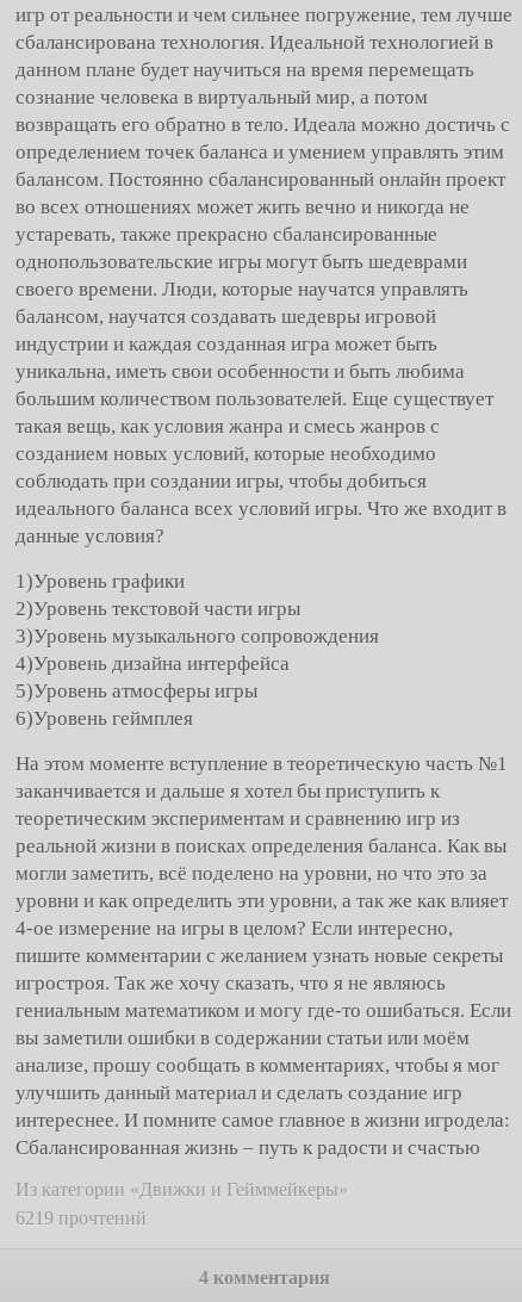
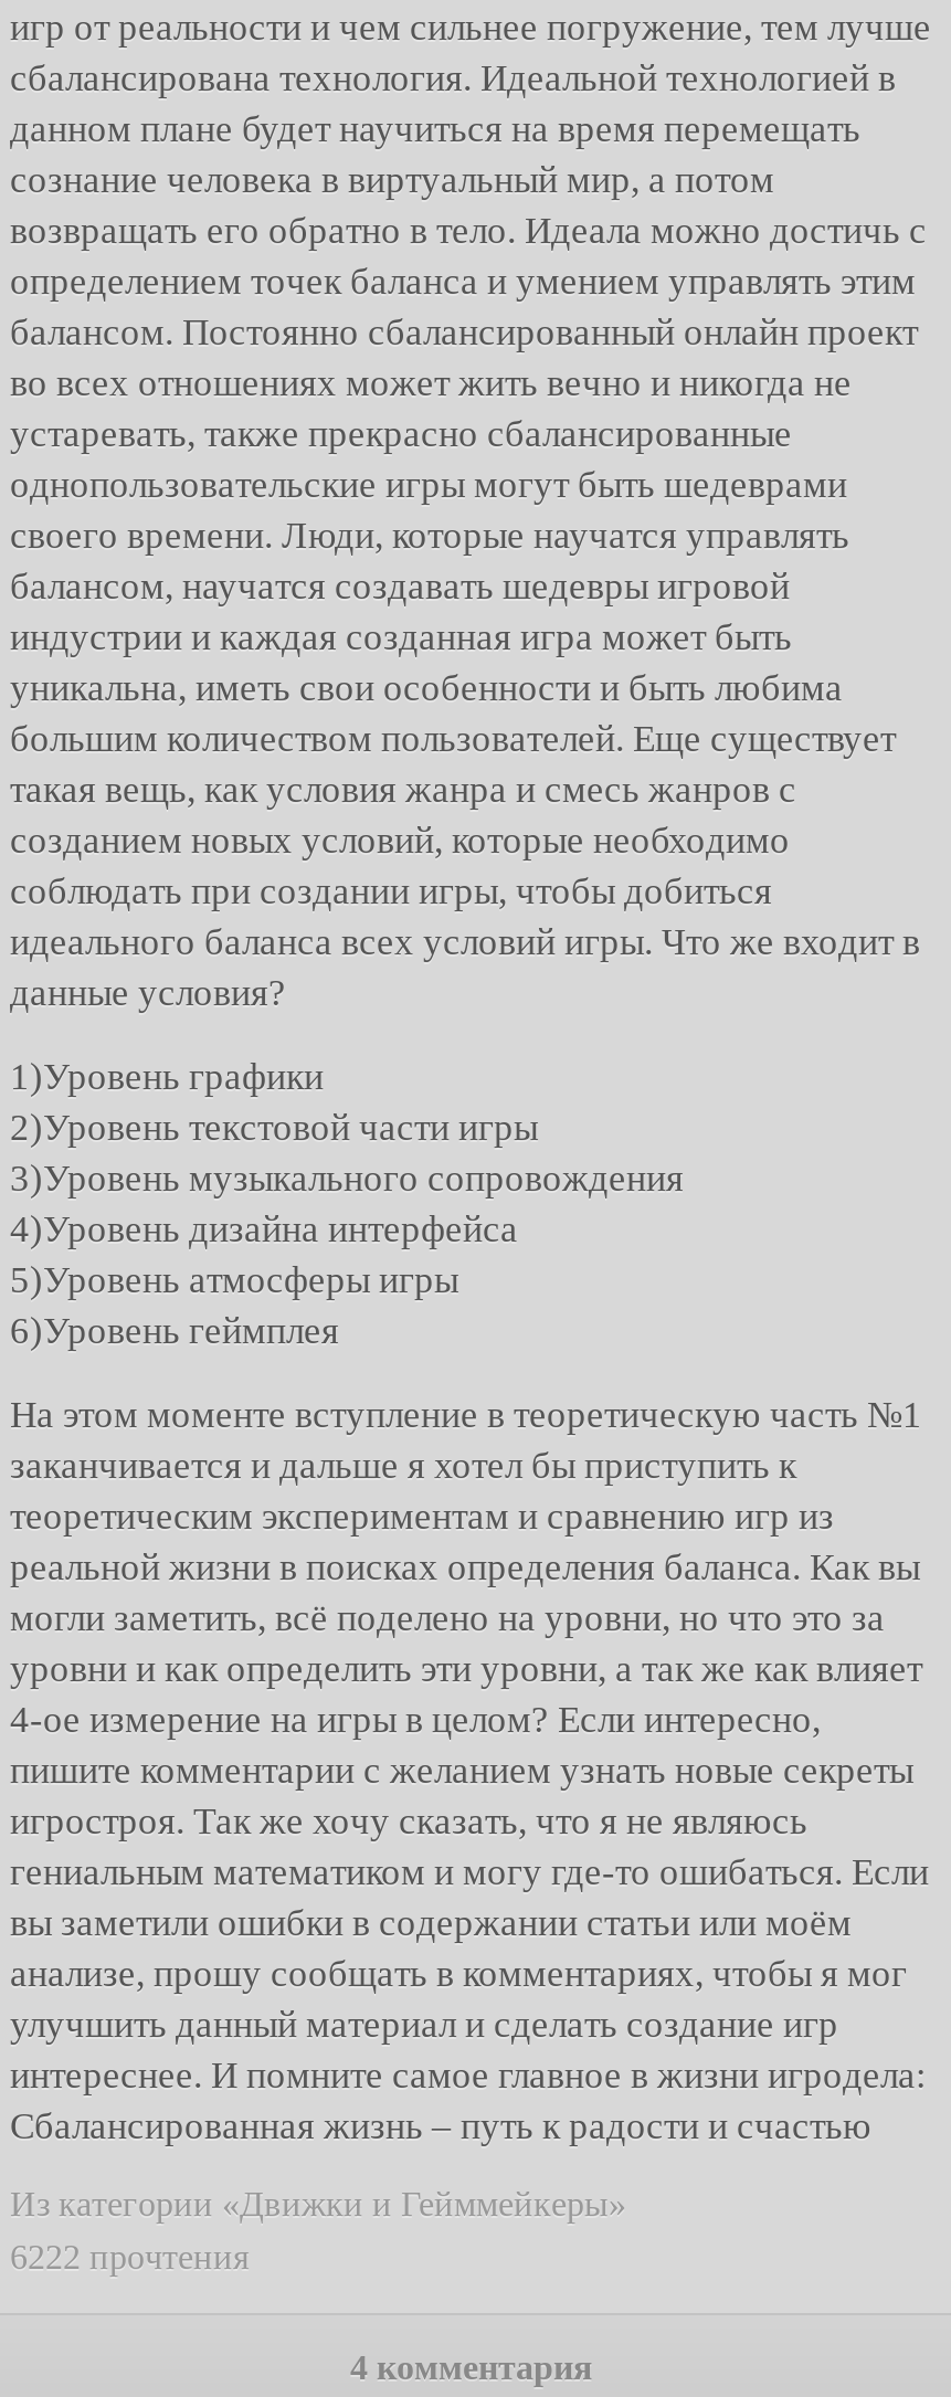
[15,1208,147,1228] 6219 прочтений -> [10,2238,249,2275] 6222 прочтения

